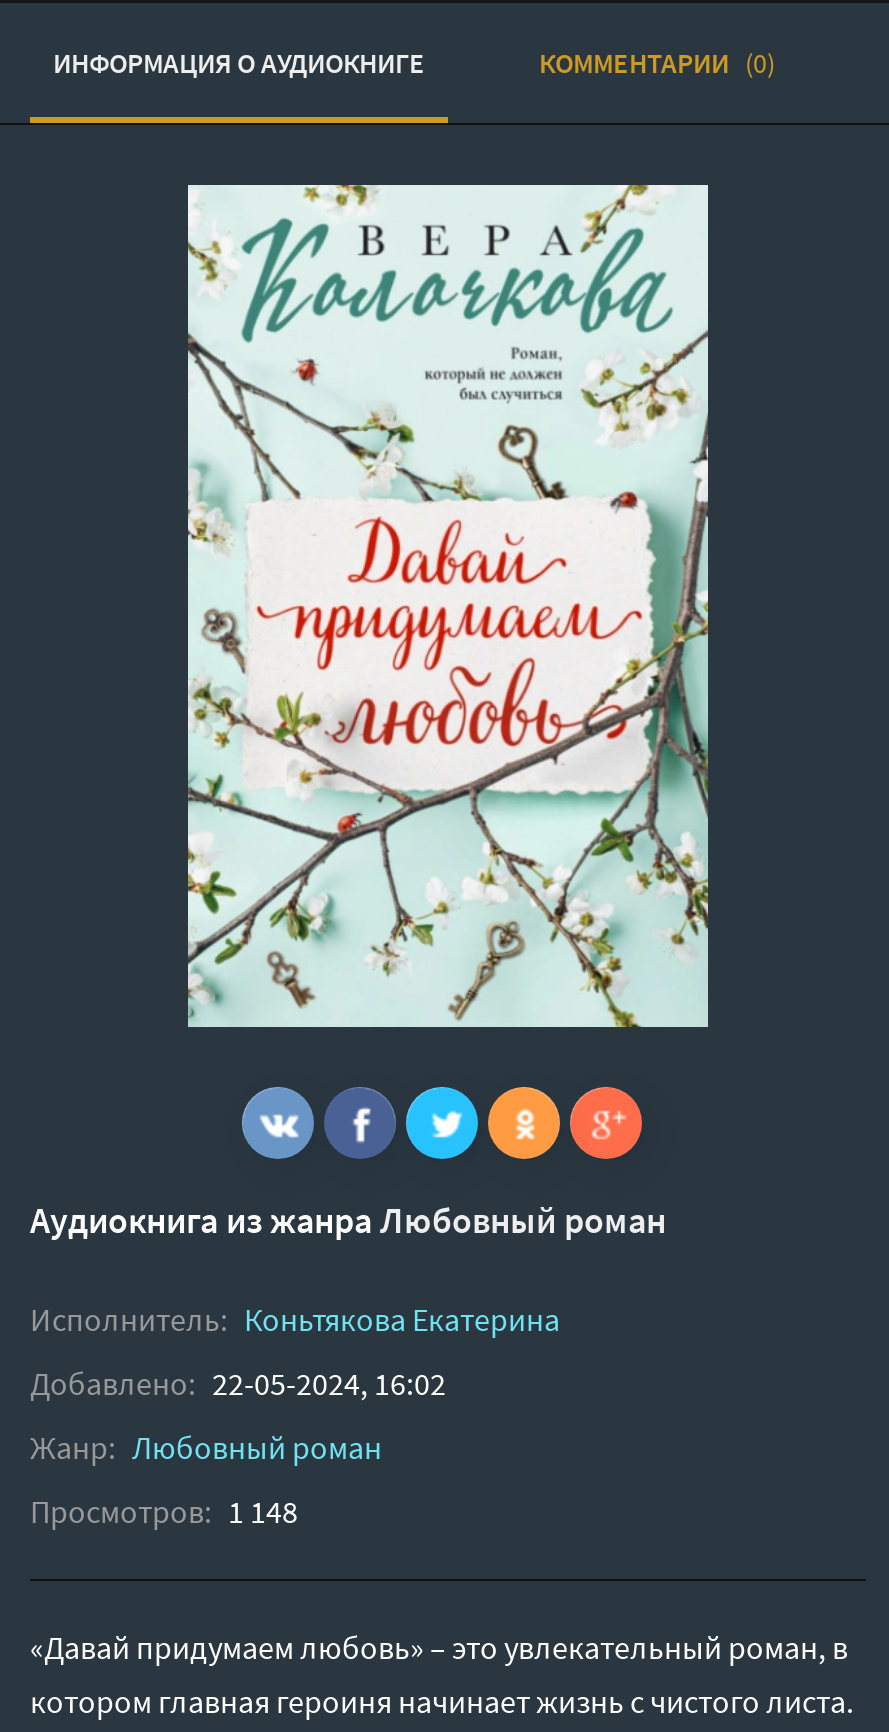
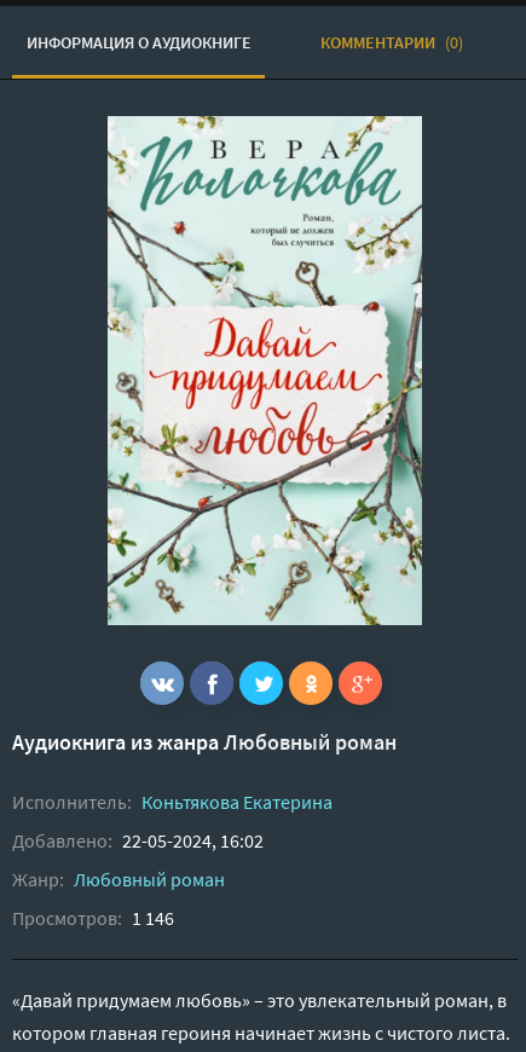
[30,1491,298,1531] Просмотров: 1 148 -> [12,906,174,930] Просмотров: 1 146

